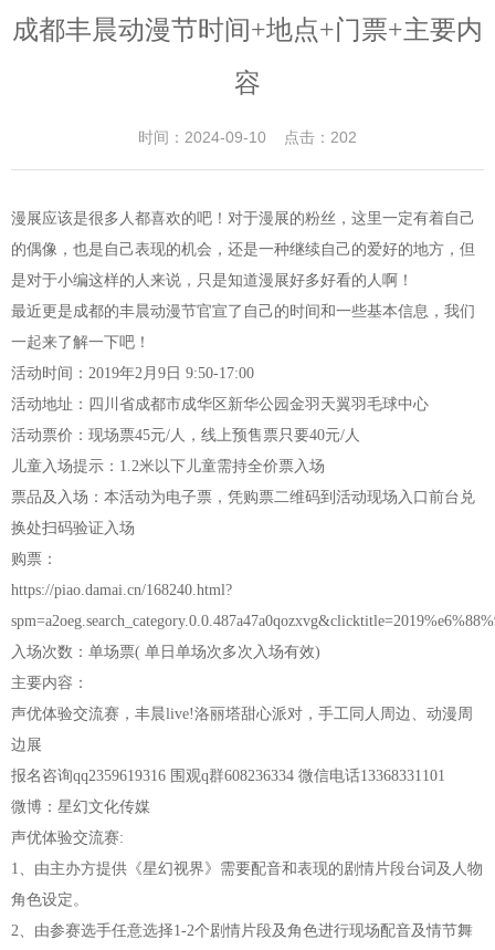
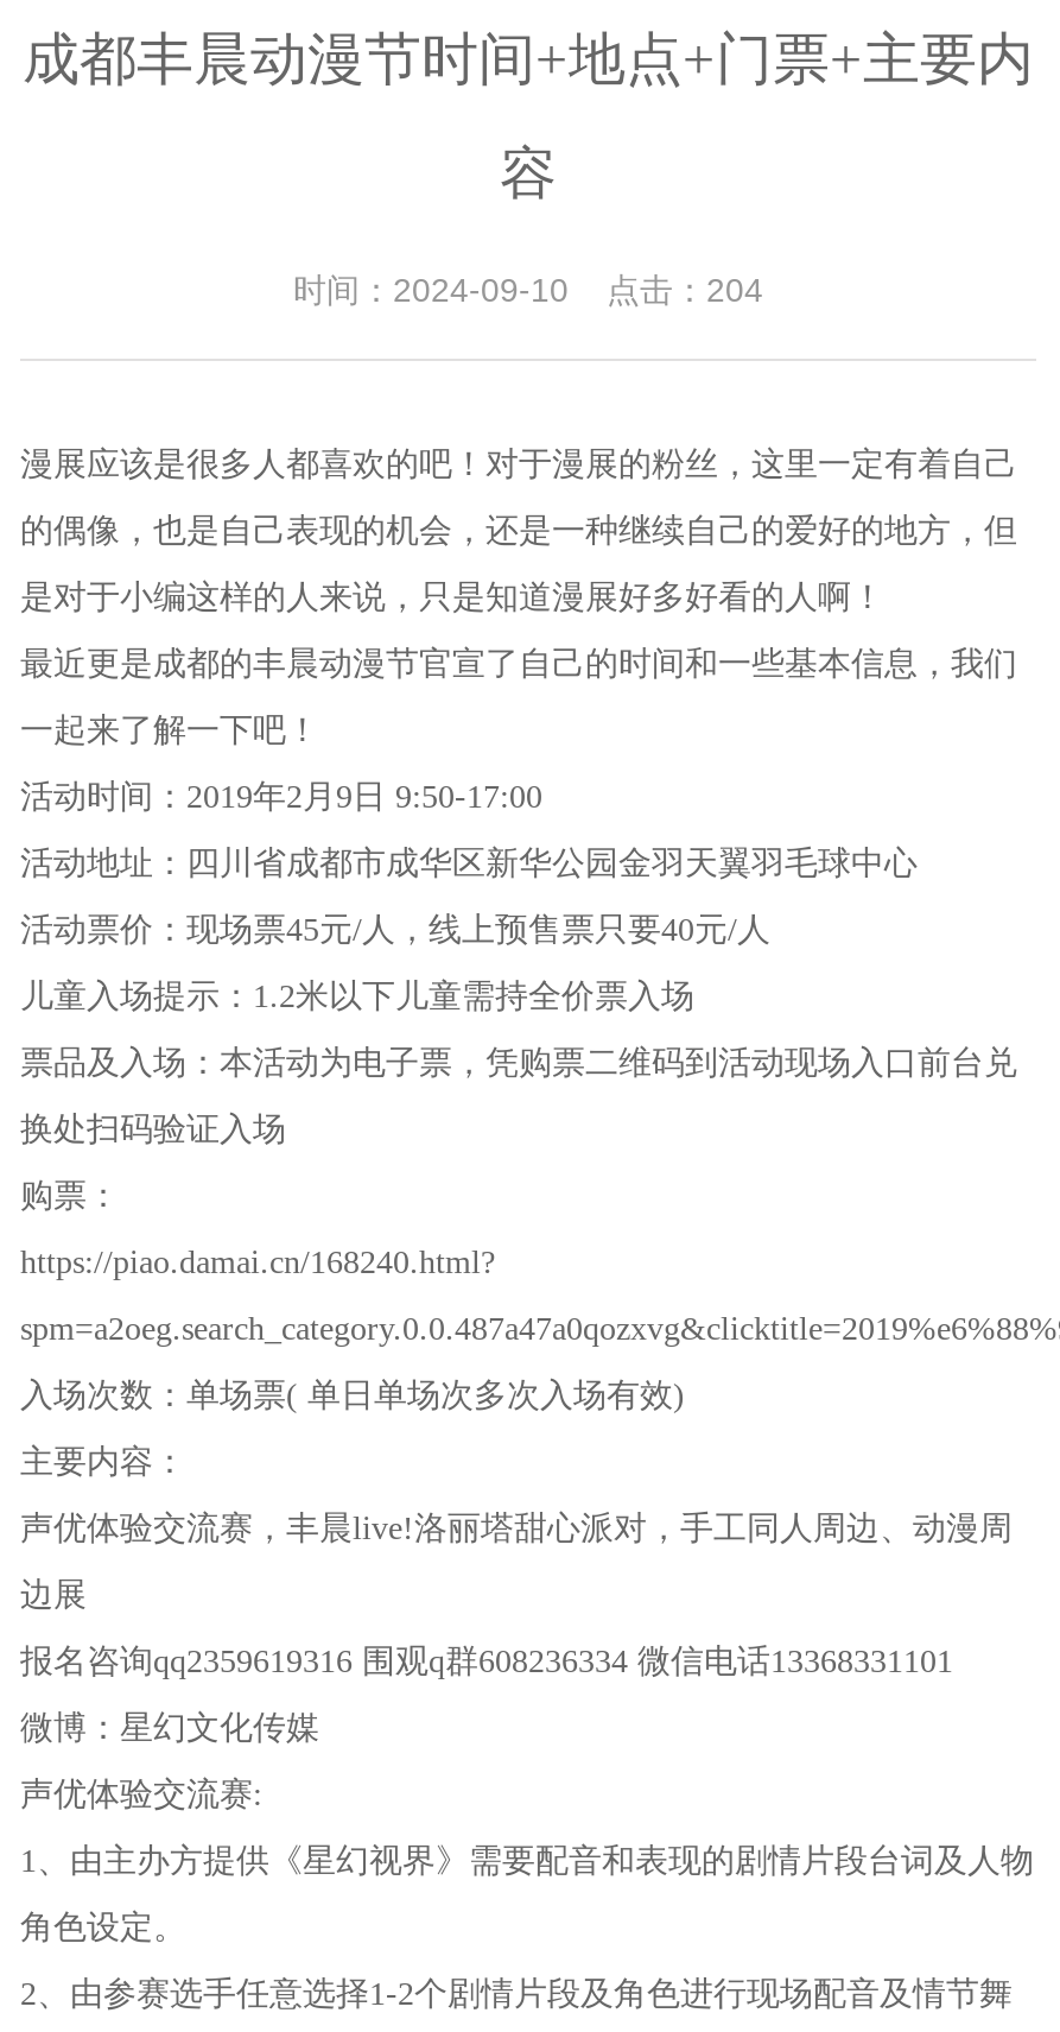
[138,128,357,146] 时间：2024-09-10 点击：202 -> [293,270,763,308] 时间：2024-09-10 点击：204

